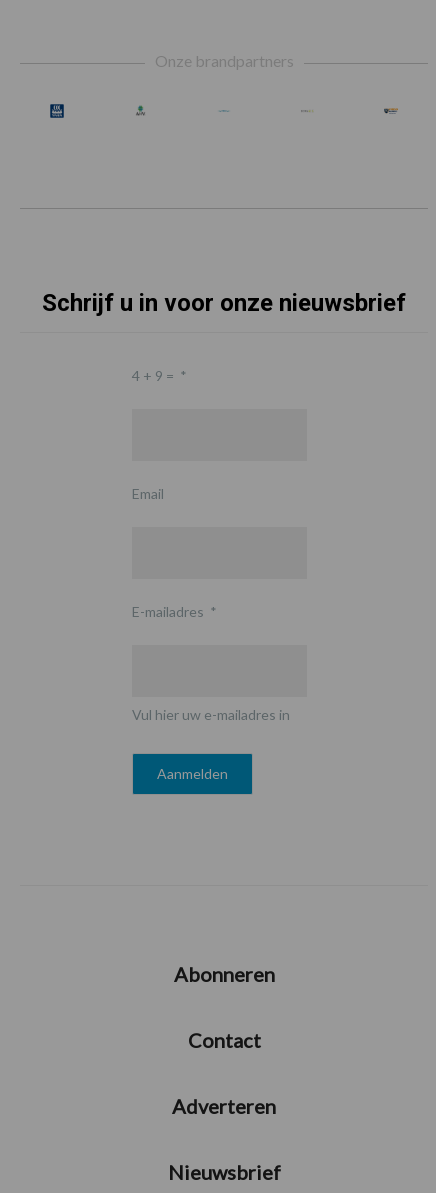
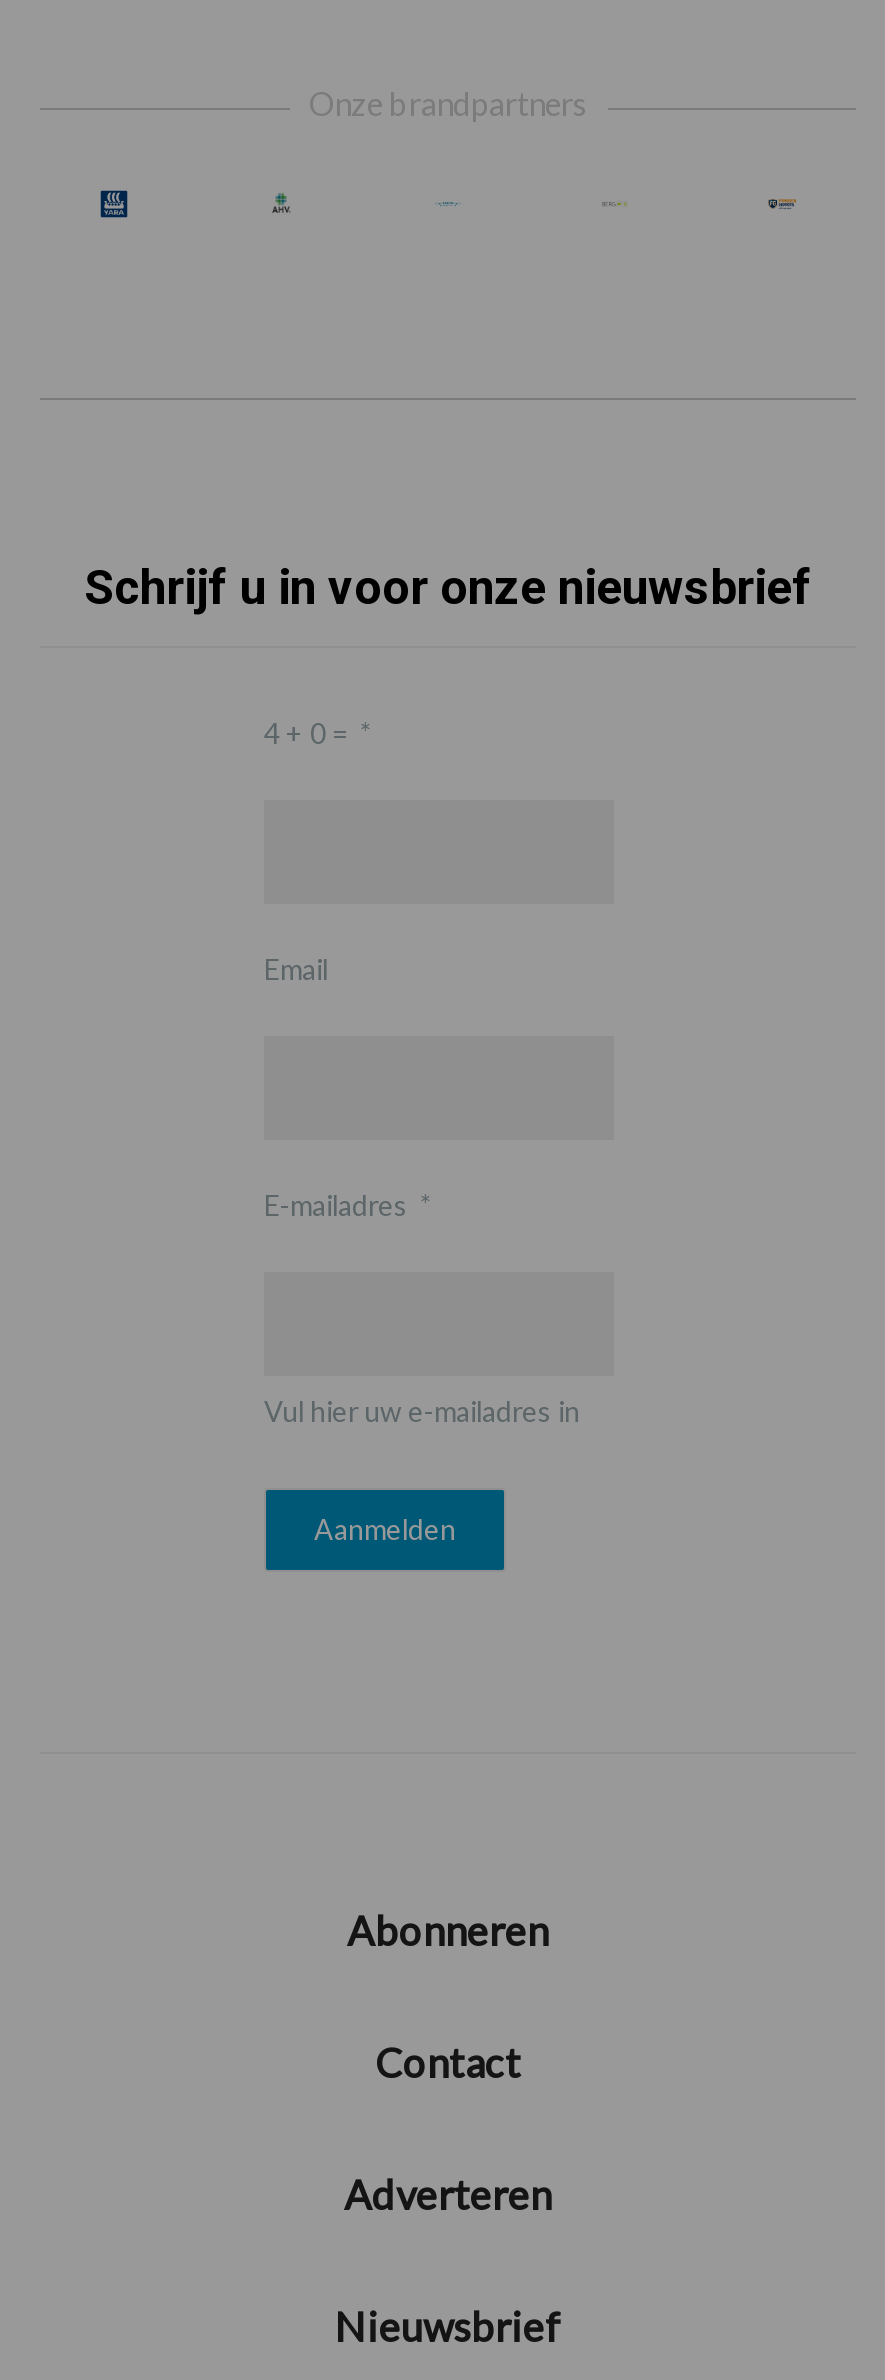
[132,367,187,384] 4 + 9 = * -> [264,716,374,750] 4 + 0 = *

